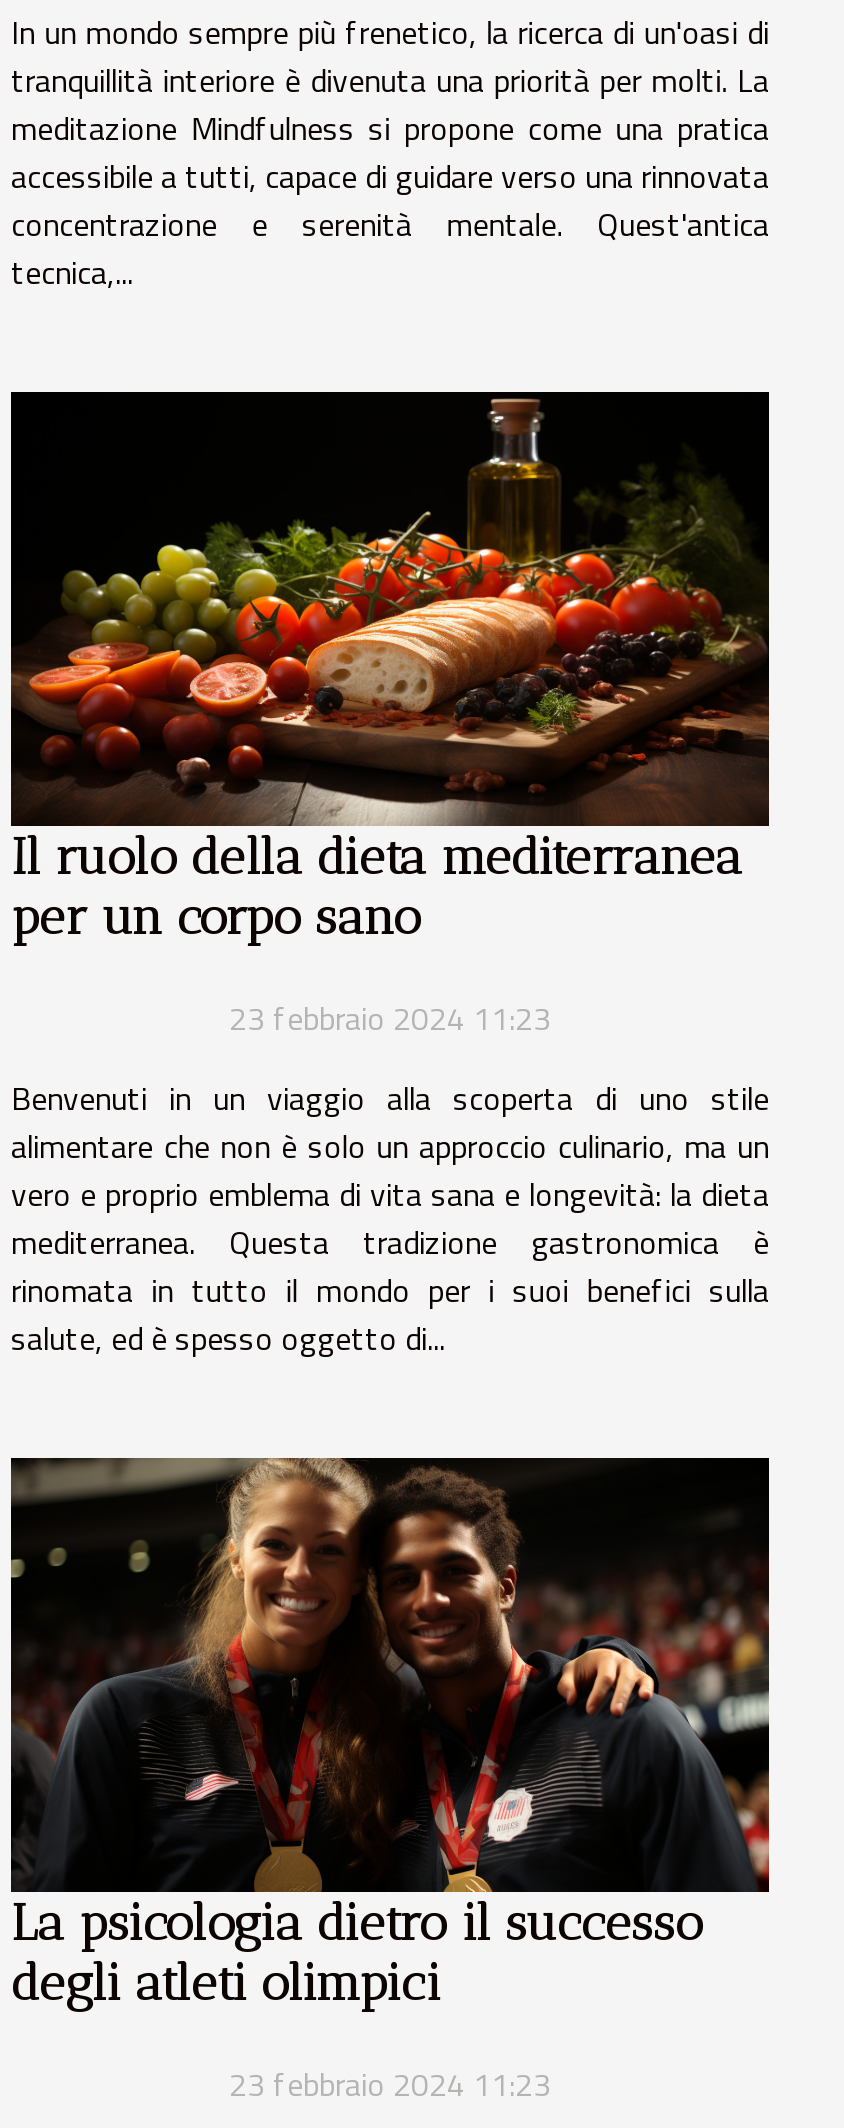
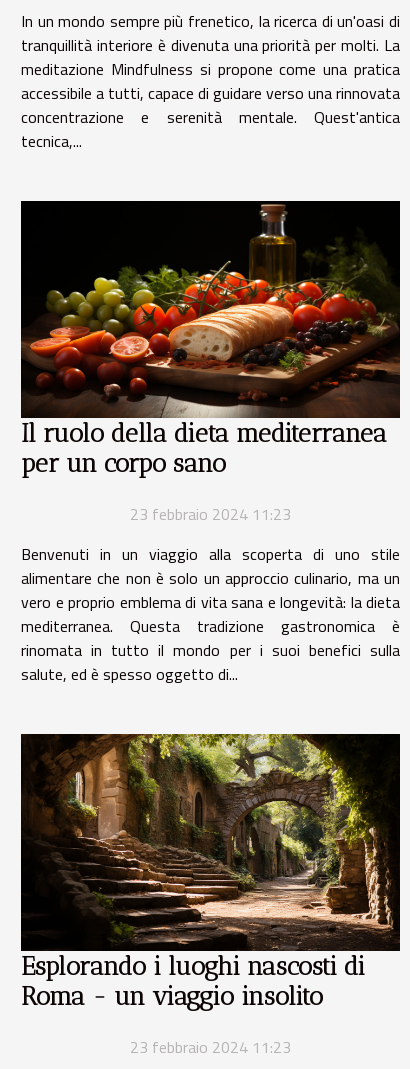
[9,1456,771,2011] [image] | La psicologia dietro il successo | degli atleti olimpici -> [20,733,401,1011] [image] | Esplorando i luoghi nascosti di | Roma - un viaggio insolito

